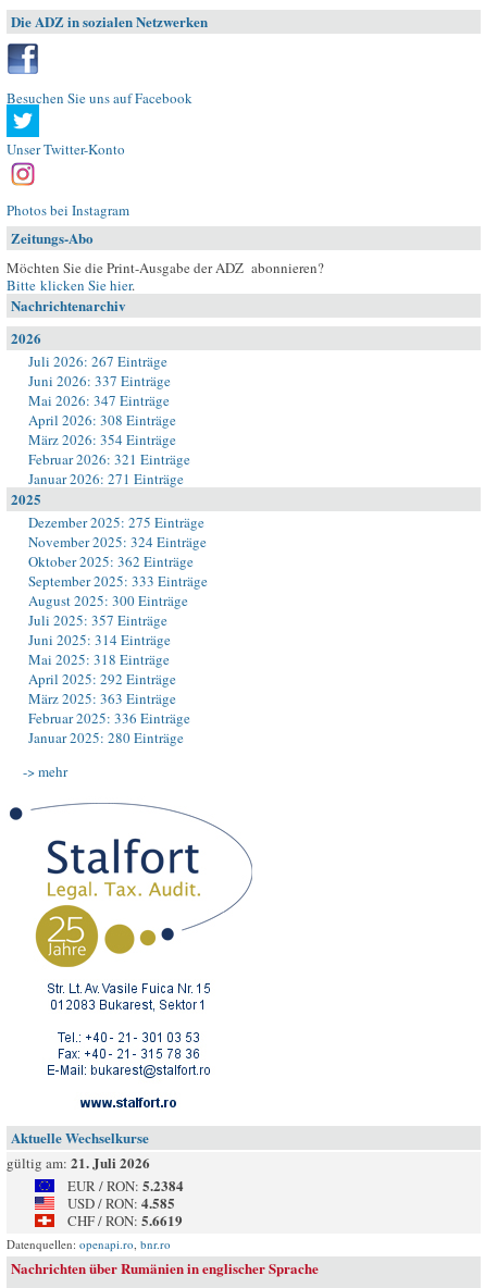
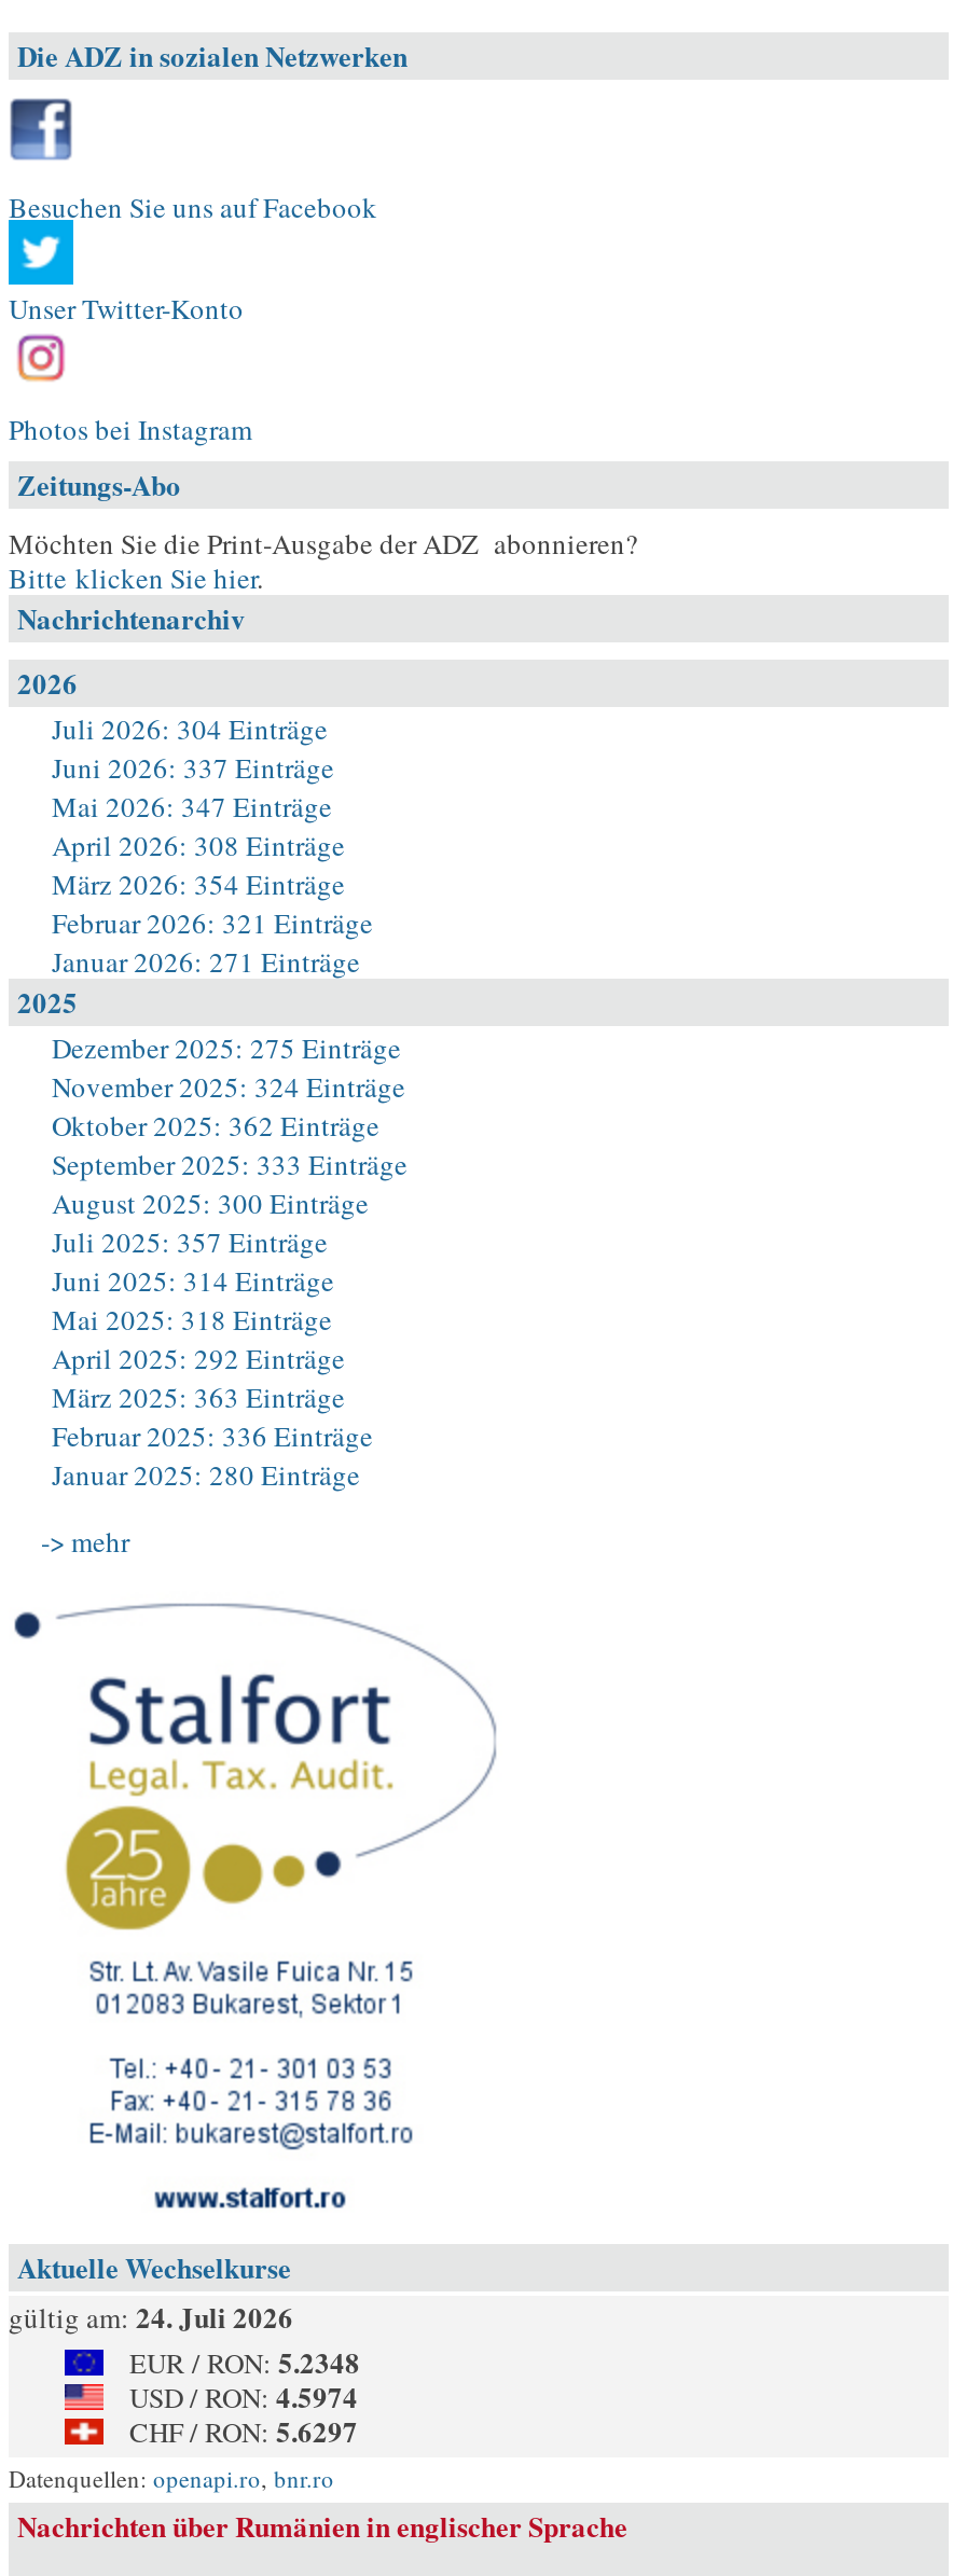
[28,351,167,371] Juli 2026: 267 Einträge -> [52,709,328,748] Juli 2026: 304 Einträge
[7,1152,150,1173] gültig am: 21. Juli 2026 -> [9,2296,293,2337] gültig am: 24. Juli 2026
[67,1175,184,1196] EUR / RON: 5.2384 -> [129,2341,360,2382] EUR / RON: 5.2348
[67,1192,175,1213] USD / RON: 4.585 -> [129,2376,358,2416] USD / RON: 4.5974
[67,1210,183,1230] CHF / RON: 5.6619 -> [129,2410,358,2451] CHF / RON: 5.6297

